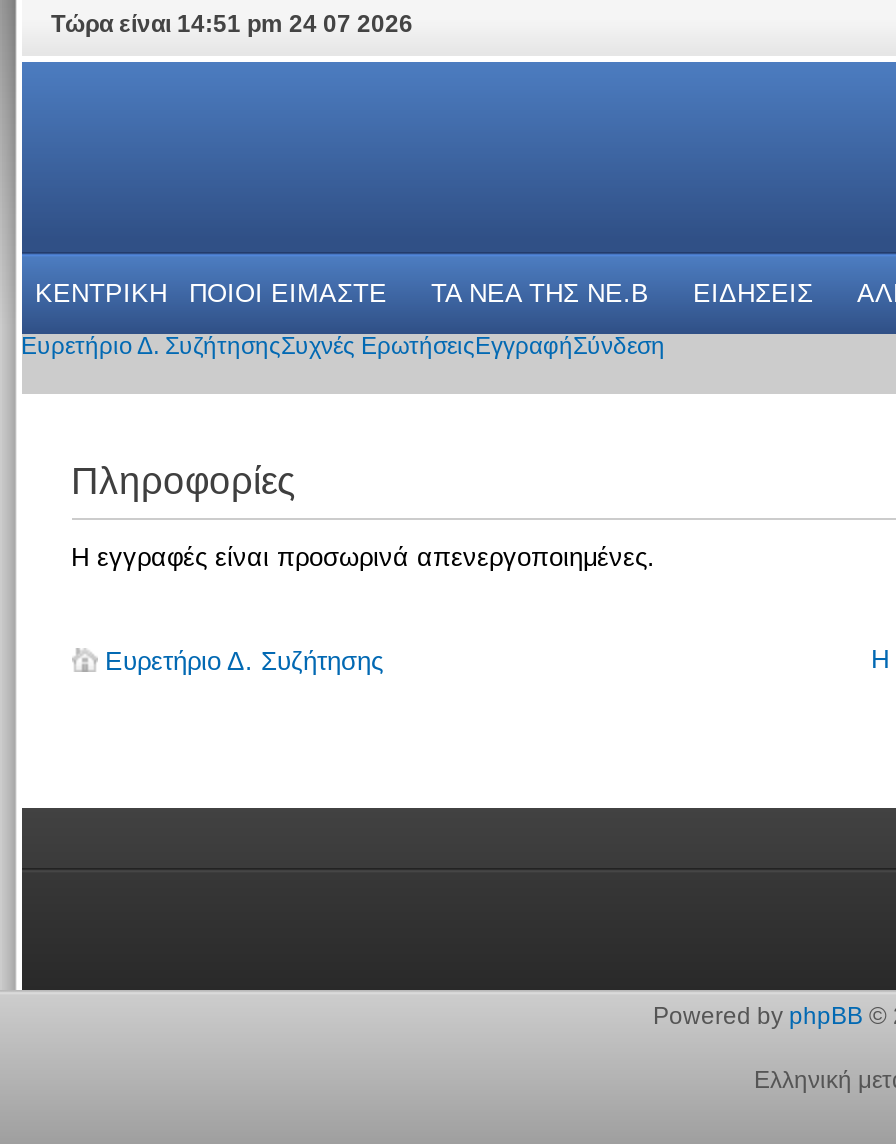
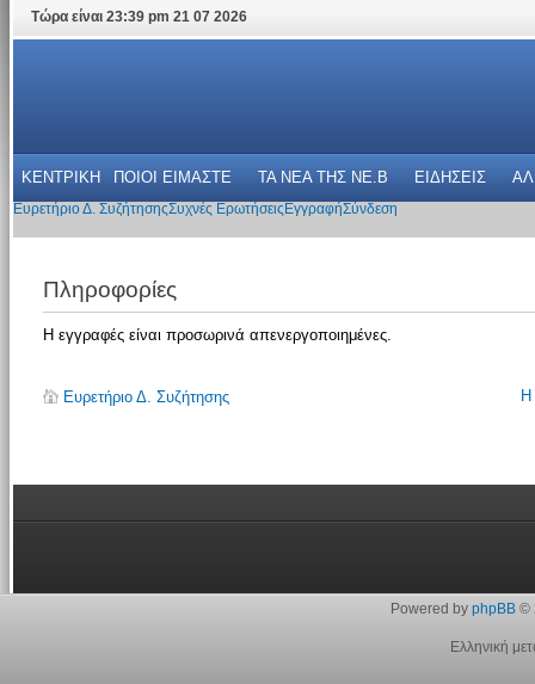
[51,10,413,38] Τώρα είναι 14:51 pm 24 07 2026 -> [30,8,247,25] Τώρα είναι 23:39 pm 21 07 2026

